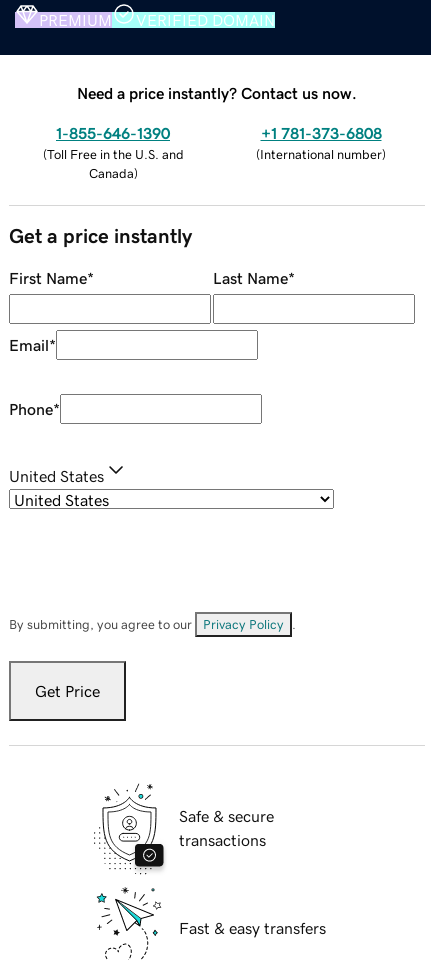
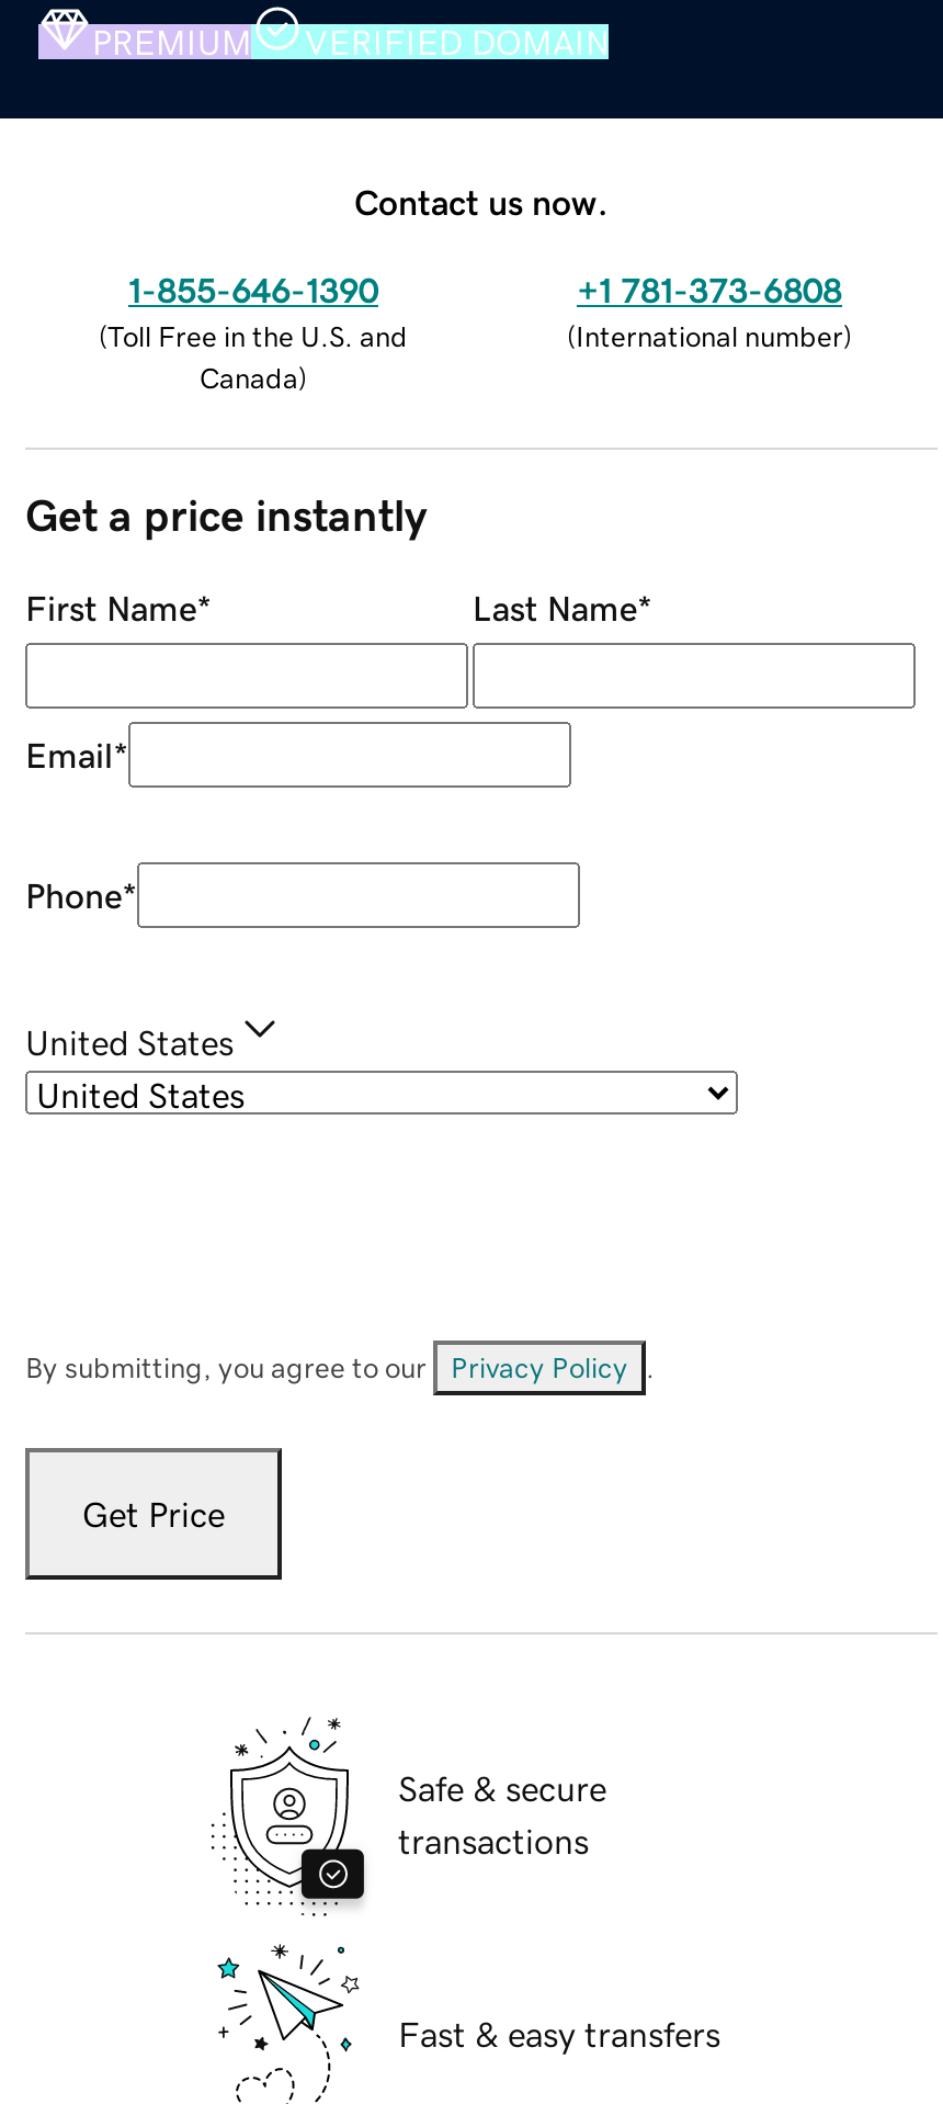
[77,85,357,101] Need a price instantly? Contact us now. -> [354,183,609,219] Contact us now.

